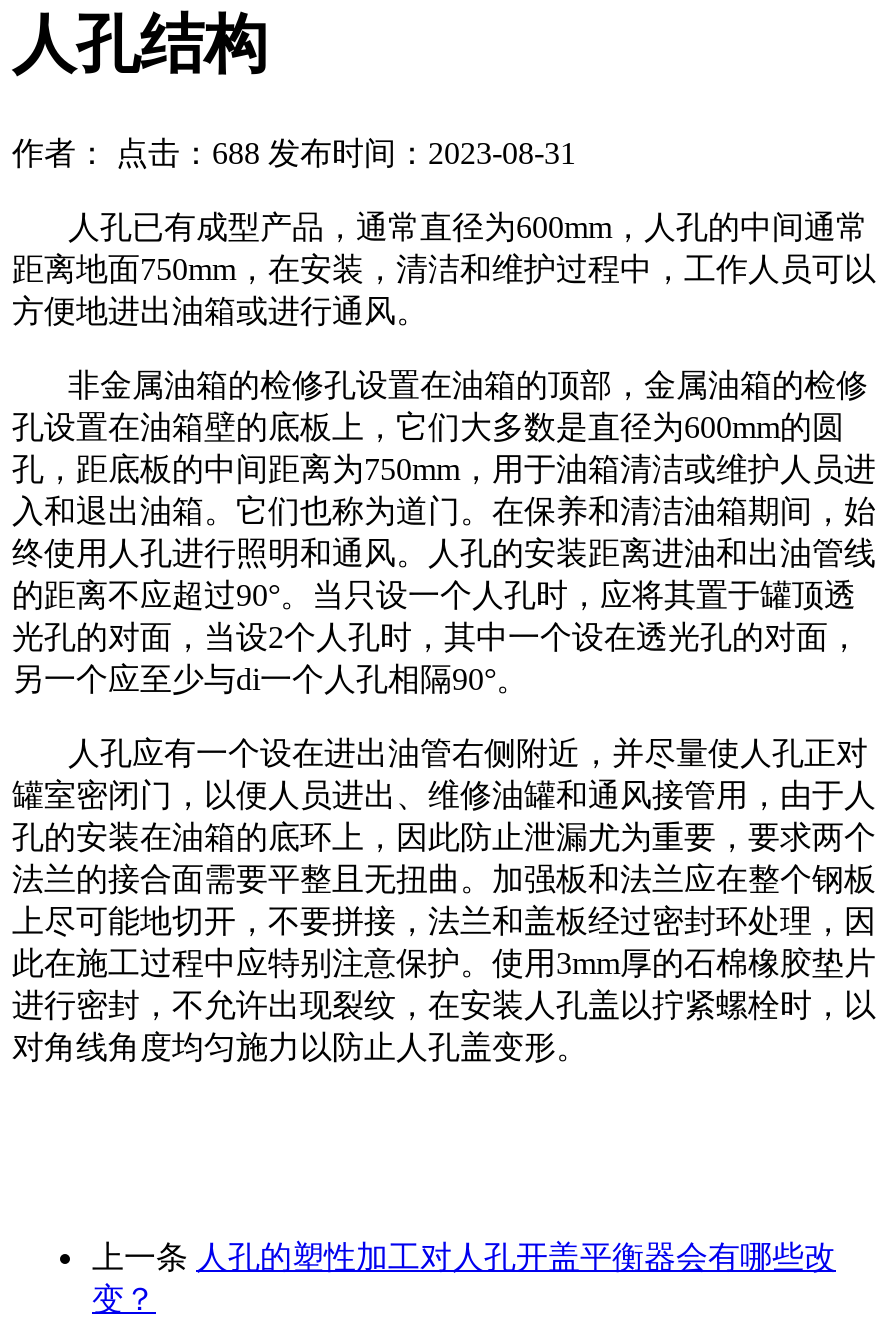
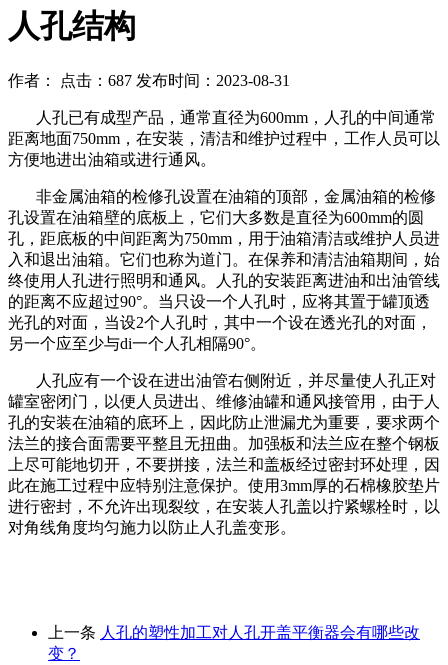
[12,136,576,170] 作者： 点击：688 发布时间：2023-08-31 -> [8,72,290,89] 作者： 点击：687 发布时间：2023-08-31

